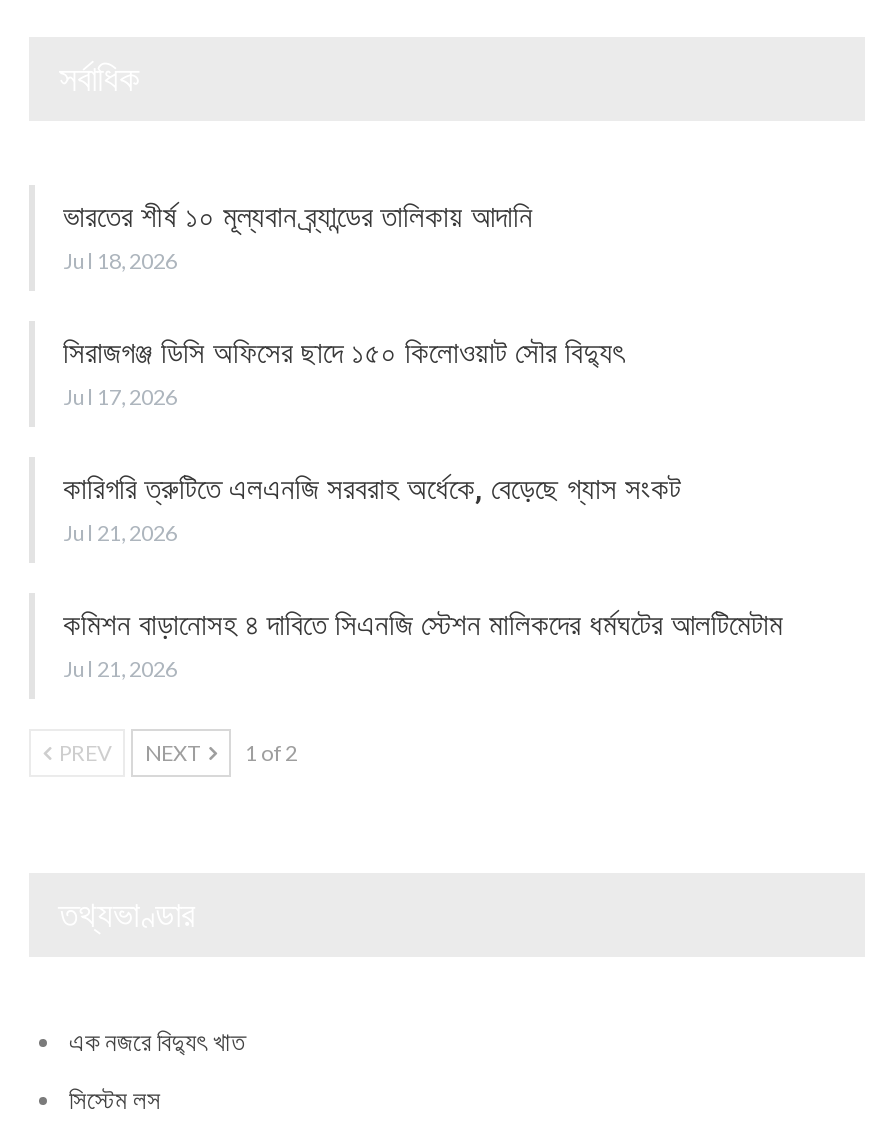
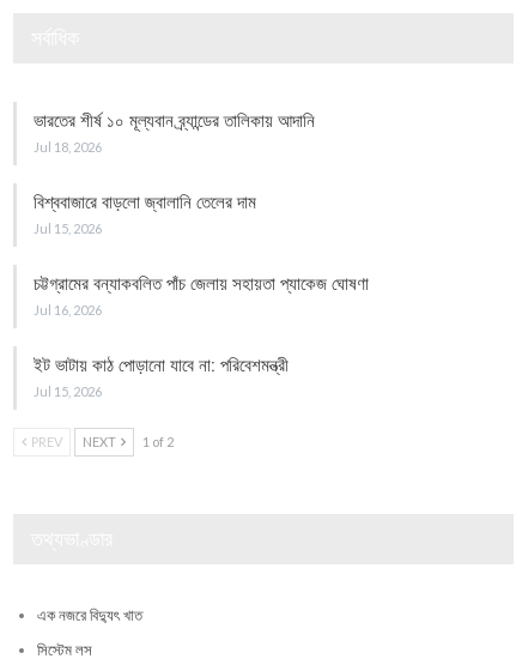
[63,334,623,408] সিরাজগঞ্জ ডিসি অফিসের ছাদে ১৫০ কিলোওয়াট সৌর বিদ্যুৎ | Jul 17, 2026 -> [34,191,256,236] বিশ্ববাজারে বাড়লো জ্বালানি তেলের দাম | Jul 15, 2026
[63,470,681,544] কারিগরি ত্রুটিতে এলএনজি সরবরাহ অর্ধেকে, বেড়েছে গ্যাস সংকট | Jul 21, 2026 -> [34,273,374,317] চট্টগ্রামের বন্যাকবলিত পাঁচ জেলায় সহায়তা প্যাকেজ ঘোষণা | Jul 16, 2026
[63,606,783,680] কমিশন বাড়ানোসহ ৪ দাবিতে সিএনজি স্টেশন মালিকদের ধর্মঘটের আলটিমেটাম | Jul 21, 2026 -> [34,354,293,399] ইট ভাটায় কাঠ পোড়ানো যাবে না: পরিবেশমন্ত্রী | Jul 15, 2026

